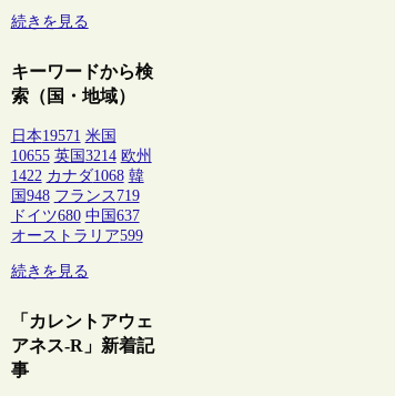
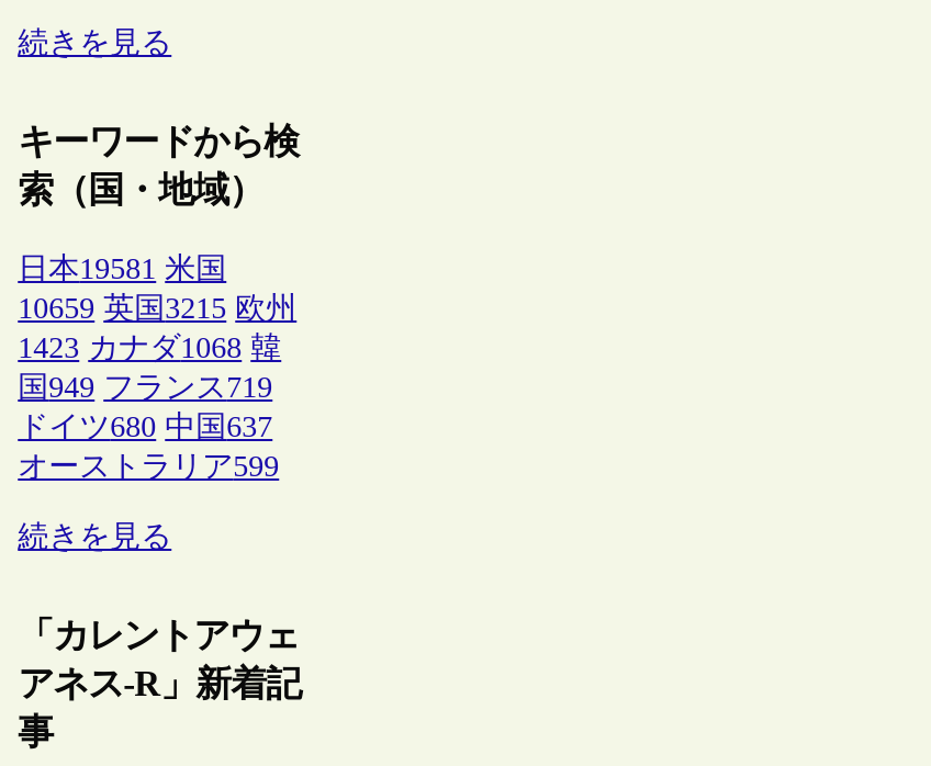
[11,128,116,144] 日本19571 米国 -> [18,253,226,286] 日本19581 米国
[11,148,152,164] 10655 英国3214 欧州 -> [18,292,297,325] 10659 英国3215 欧州
[11,168,144,184] 1422 カナダ1068 韓 -> [18,332,281,365] 1423 カナダ1068 韓
[11,188,139,204] 国948 フランス719 -> [18,371,272,404] 国949 フランス719

